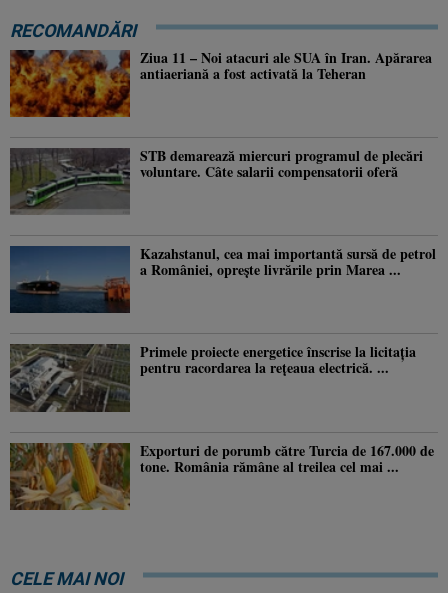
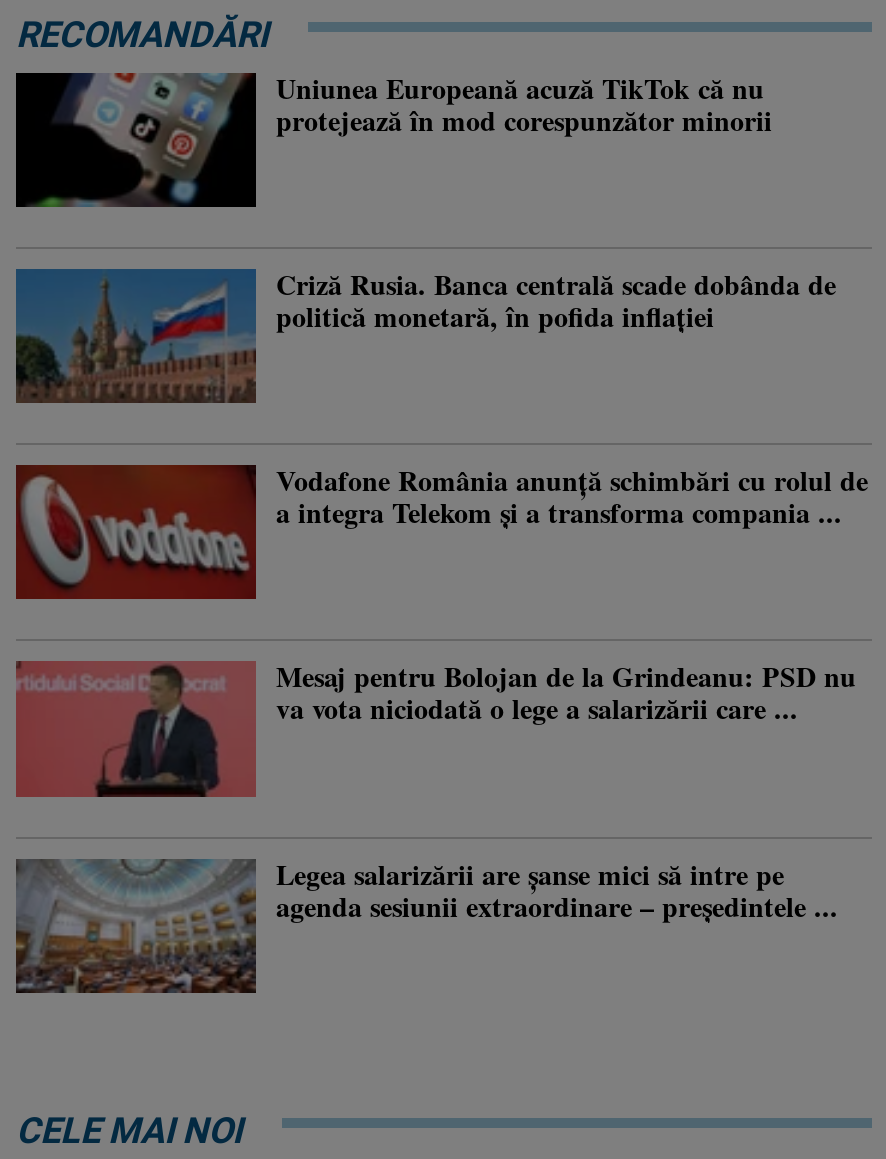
[9,47,432,118] [image] | Ziua 11 – Noi atacuri ale SUA în Iran. Apărarea | antiaeriană a fost activată la Teheran -> [14,67,772,209] [image] | Uniunea Europeană acuză TikTok că nu | protejează în mod corespunzător minorii
[9,145,423,214] [image] | STB demarează miercuri programul de plecări | voluntare. Câte salarii compensatorii oferă -> [14,263,836,403] [image] | Criză Rusia. Banca centrală scade dobânda de | politică monetară, în pofida inflaţiei
[9,243,436,314] [image] | Kazahstanul, cea mai importantă sursă de petrol | a României, oprește livrările prin Marea ... -> [14,459,868,601] [image] | Vodafone România anunță schimbări cu rolul de | a integra Telekom și a transforma compania ...
[9,341,416,413] [image] | Primele proiecte energetice înscrise la licitația | pentru racordarea la rețeaua electrică. ... -> [14,656,856,799] [image] | Mesaj pentru Bolojan de la Grindeanu: PSD nu | va vota niciodată o lege a salarizării care ...
[9,440,434,511] [image] | Exporturi de porumb către Turcia de 167.000 de | tone. România rămâne al treilea cel mai ... -> [16,852,838,995] [image] | Legea salarizării are şanse mici să intre pe | agenda sesiunii extraordinare – președintele ...

